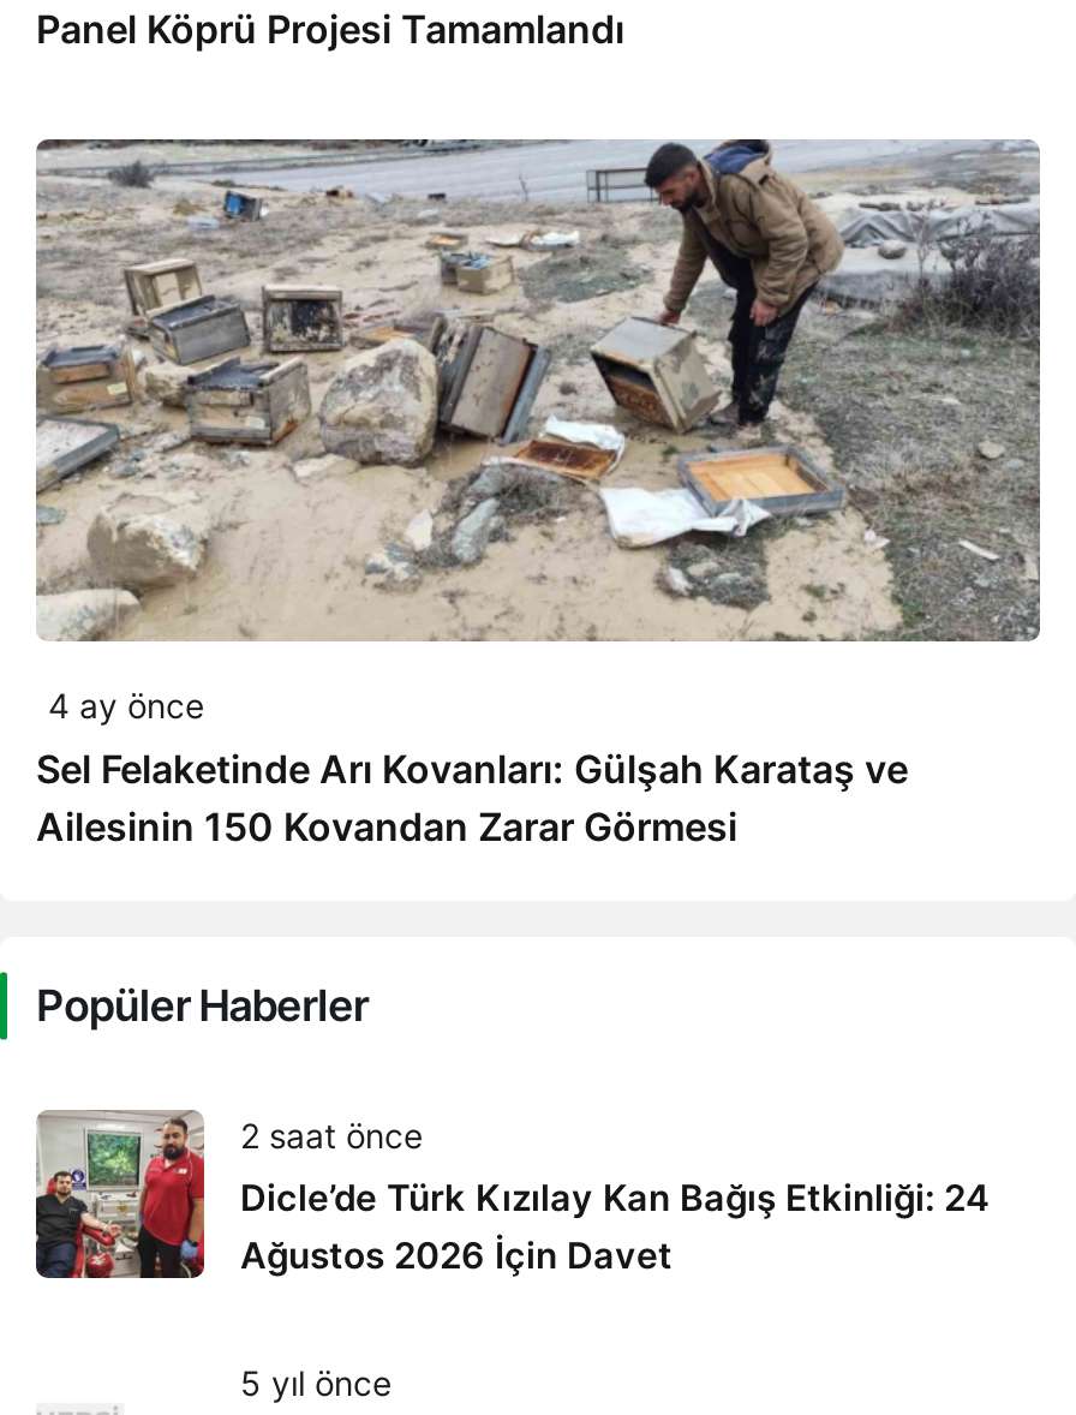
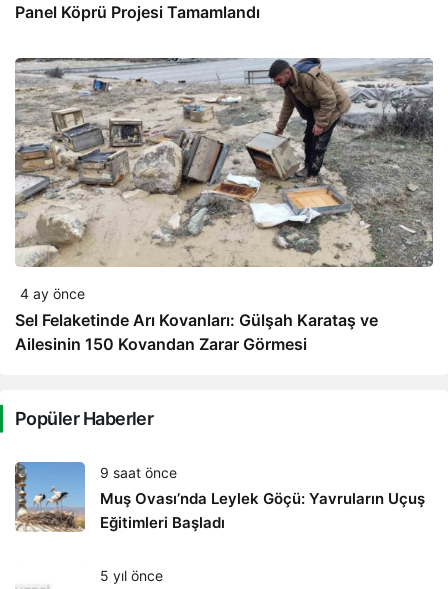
[34,1110,990,1280] [image] | 2 saat önce | Dicle’de Türk Kızılay Kan Bağış Etkinliği: 24 | Ağustos 2026 İçin Davet -> [15,462,425,532] [image] | 9 saat önce | Muş Ovası’nda Leylek Göçü: Yavruların Uçuş | Eğitimleri Başladı

